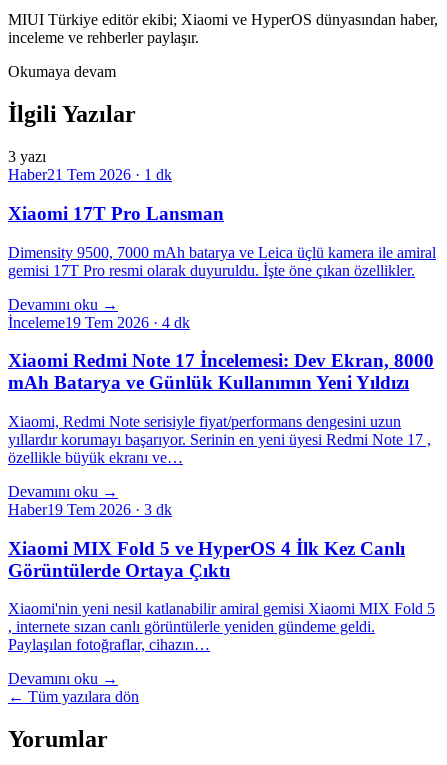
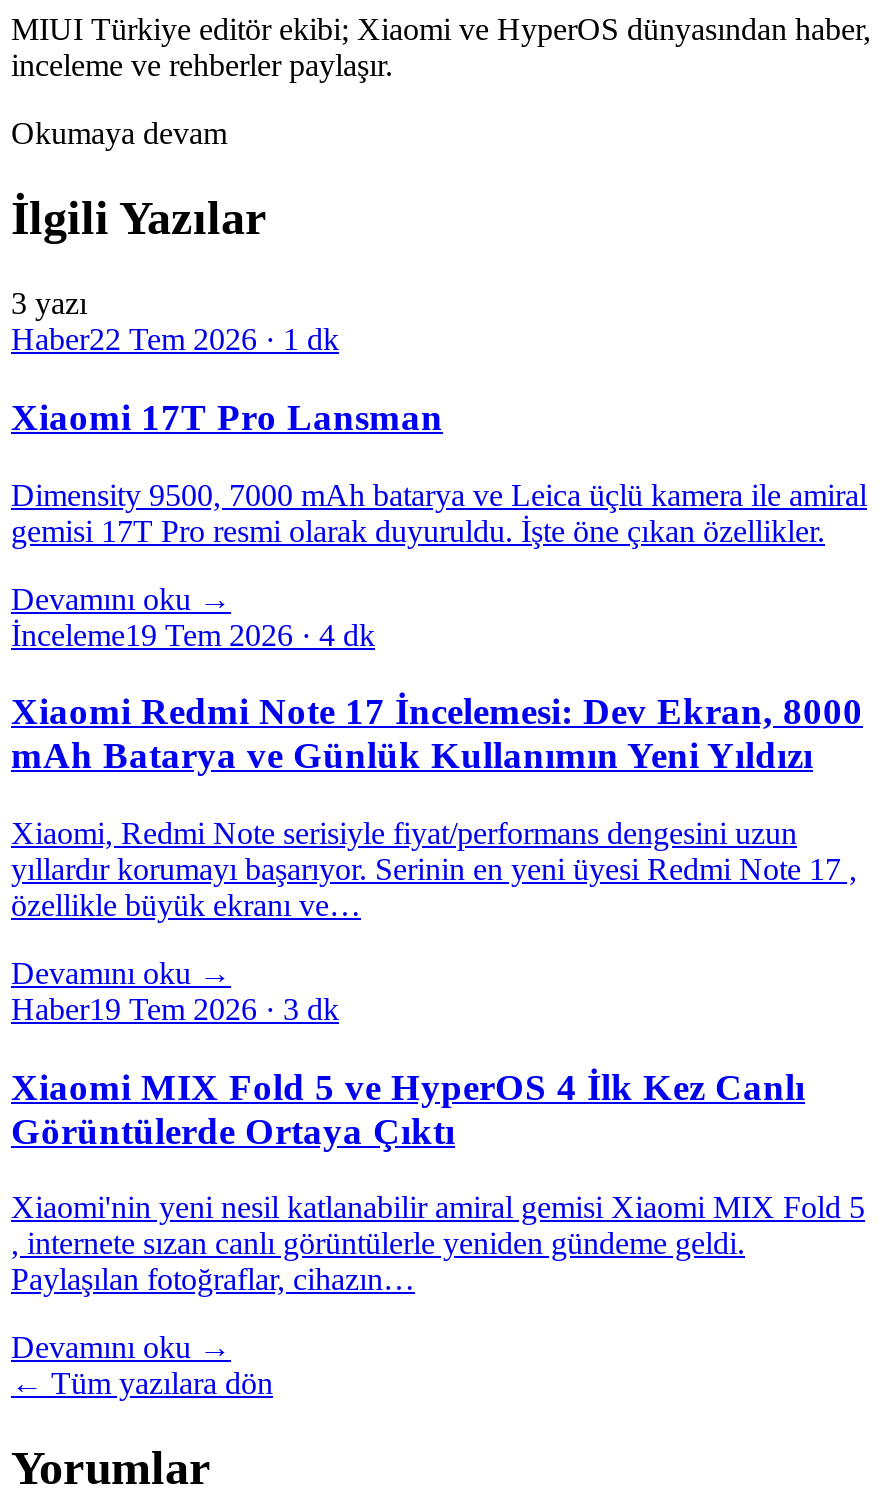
[8,166,172,183] Haber21 Tem 2026 · 1 dk -> [11,322,339,356] Haber22 Tem 2026 · 1 dk

